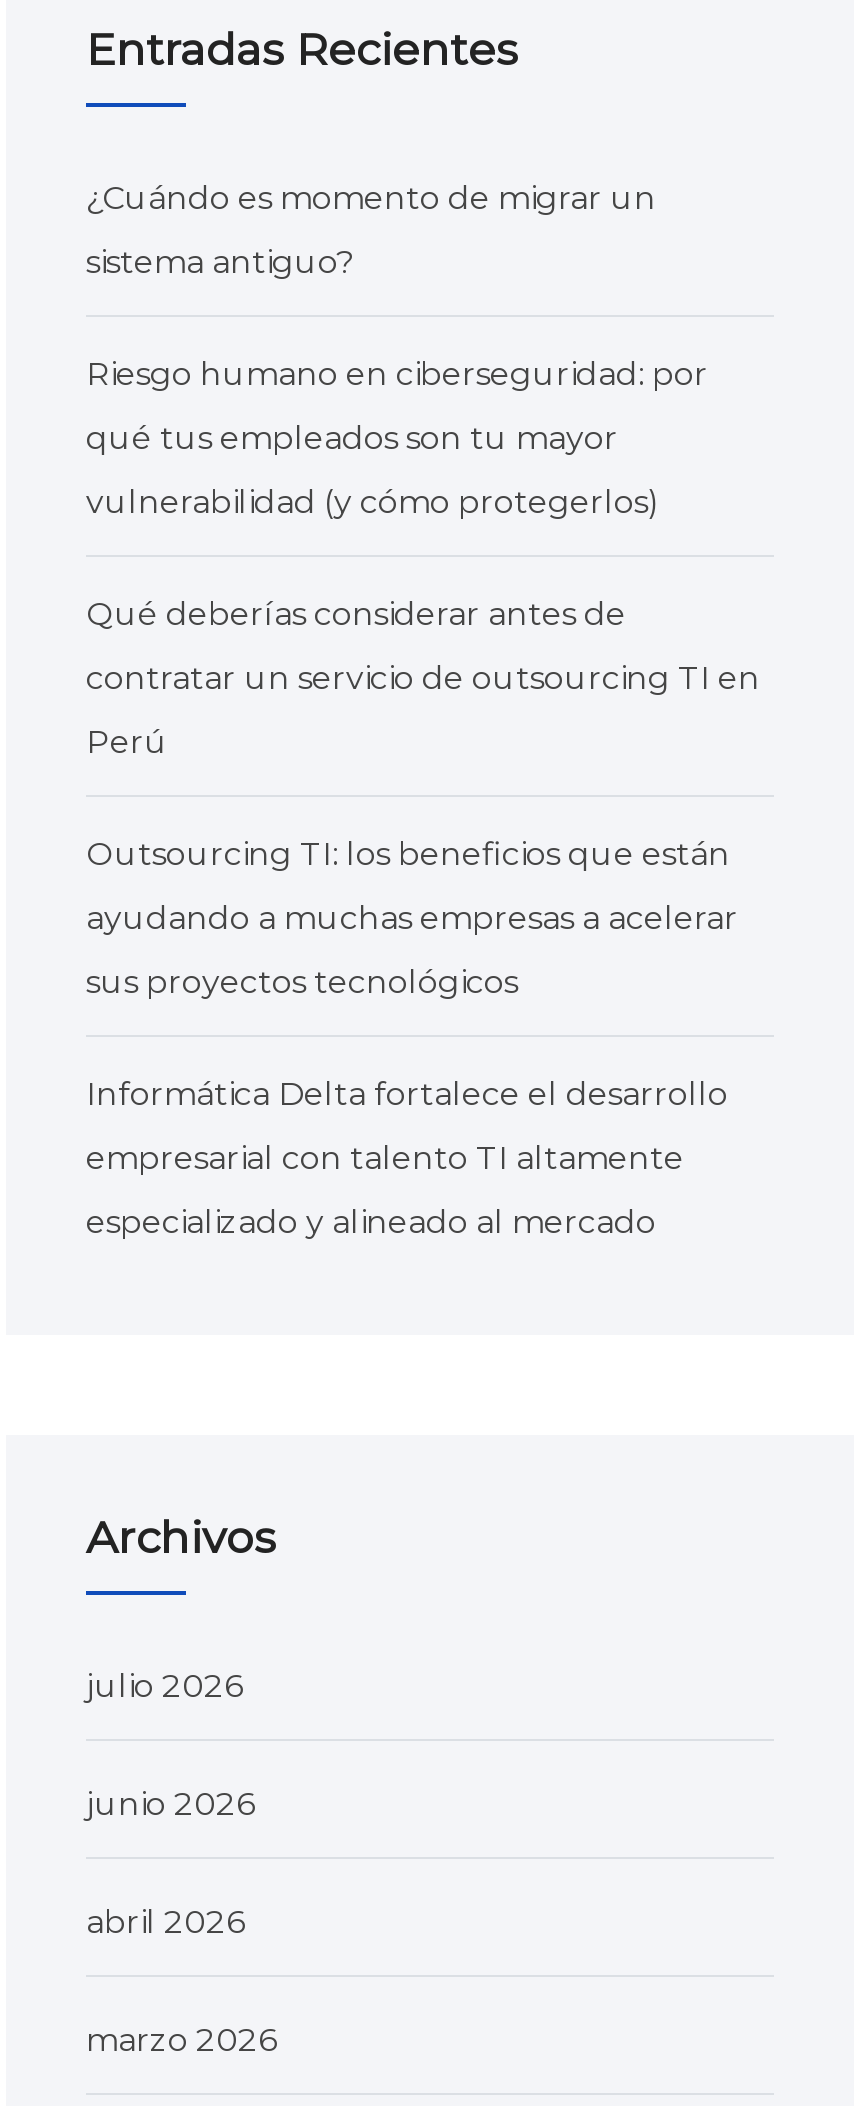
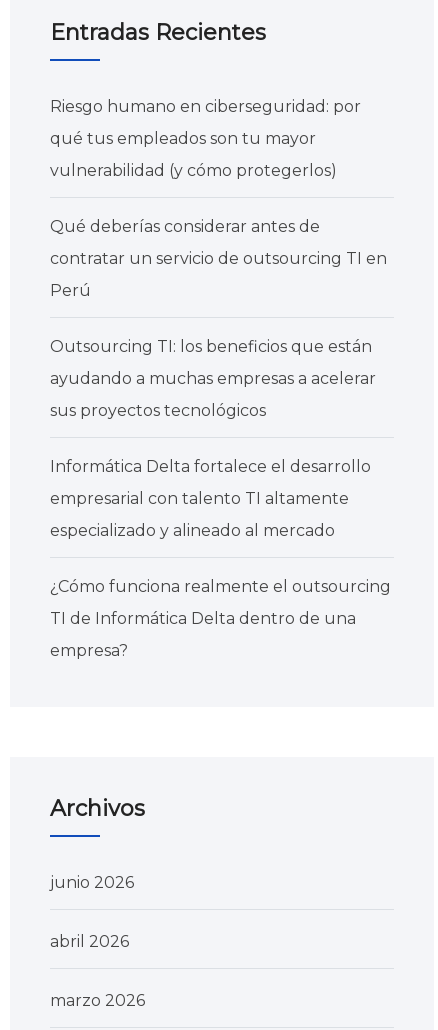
[86,178,656,280] ¿Cuándo es momento de migrar un | sistema antiguo? -> none
moved [86,354,760,1240] -> [50,96,387,539]: Riesgo humano en ciberseguridad: por | qué tus empleados son tu mayor | vulnerabilidad (y cómo protegerlos) | ... | empresarial con talento TI altamente | especializado y alineado al mercado
none -> [50,576,391,659] ¿Cómo funciona realmente el outsourcing | TI de Informática Delta dentro de una | empresa?
moved [86,1510,276,1564] -> [50,794,145,821]: Archivos
[86,1666,242,1704] julio 2026 -> none

